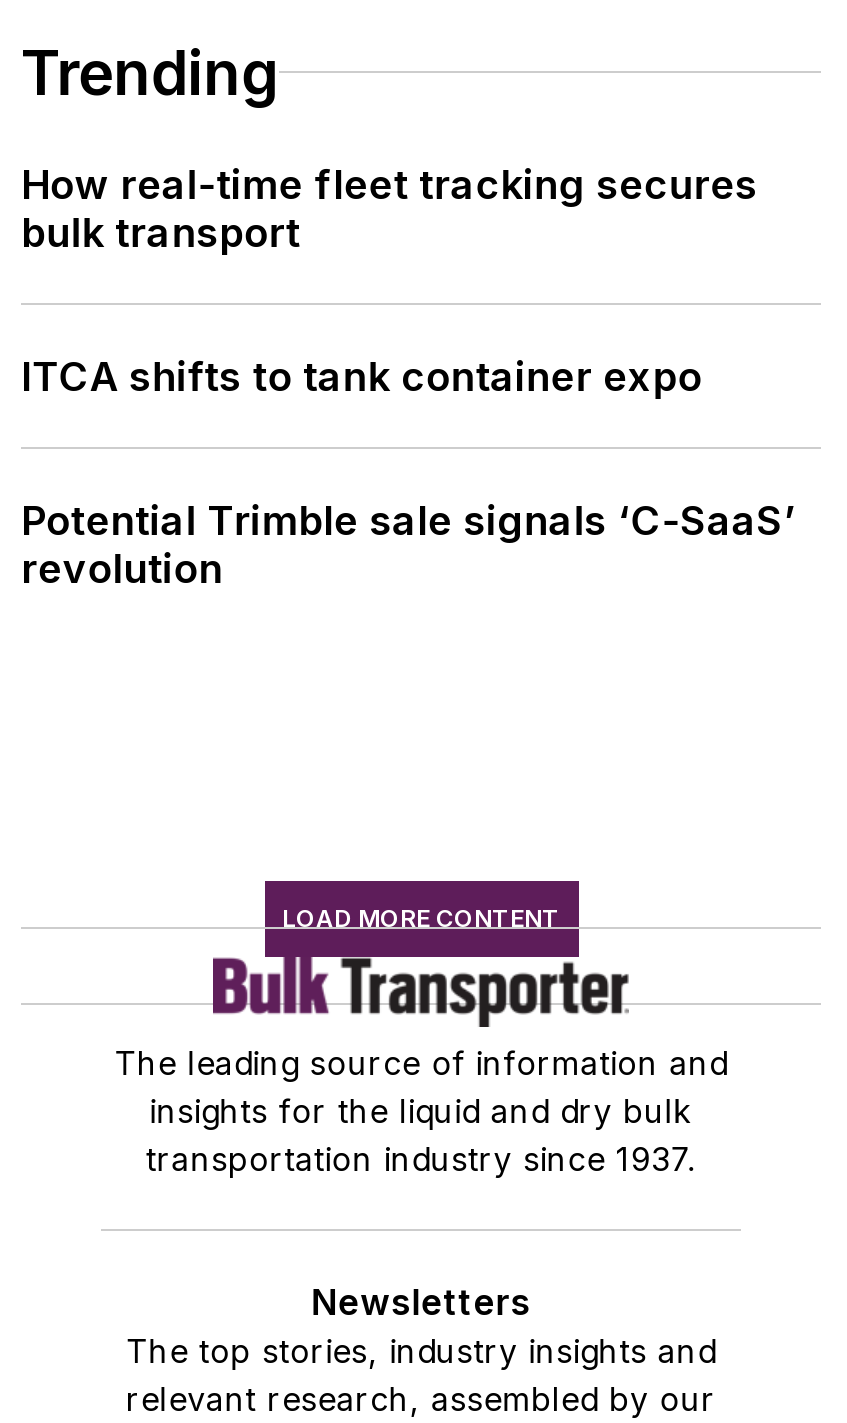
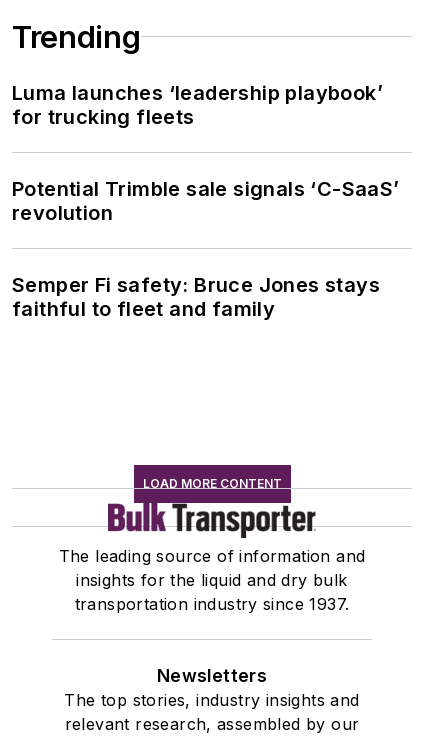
[21,160,758,400] How real-time fleet tracking secures | bulk transport | ITCA shifts to tank container expo -> [12,81,383,129] Luma launches ‘leadership playbook’ | for trucking fleets
moved [21,496,796,592] -> [12,177,400,225]: Potential Trimble sale signals ‘C-SaaS’ | revolution
none -> [12,273,380,321] Semper Fi safety: Bruce Jones stays | faithful to fleet and family

